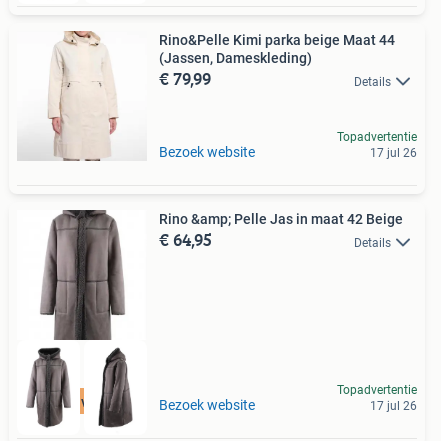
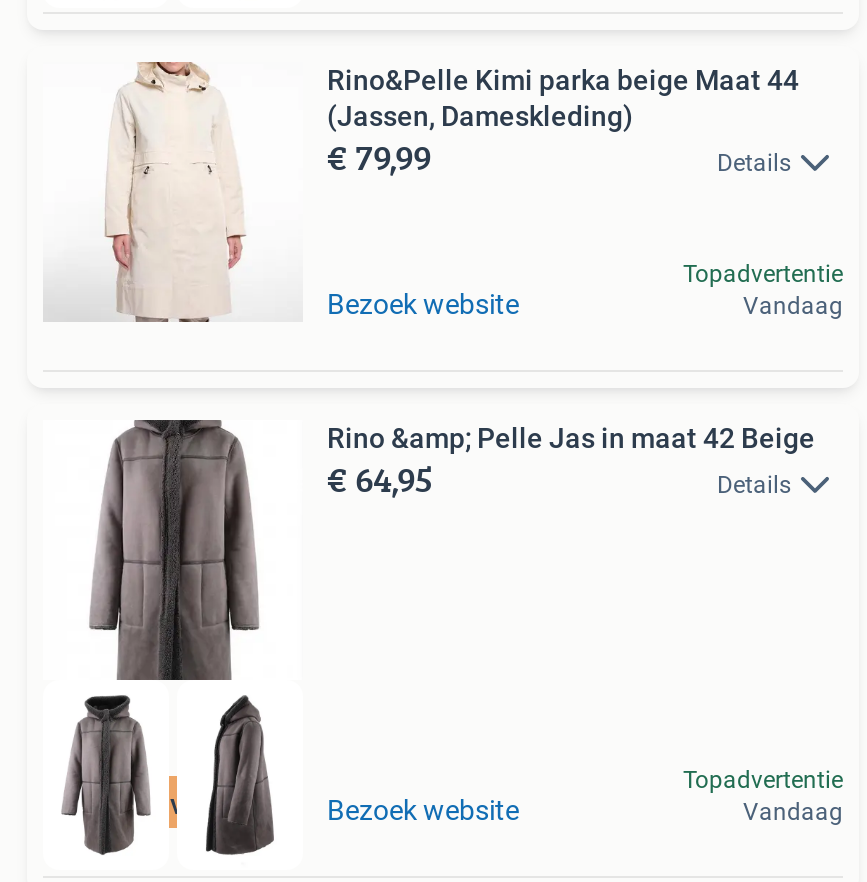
[370,146,417,160] 17 jul 26 -> [743,293,843,321] Vandaag
[370,399,417,413] 17 jul 26 -> [743,798,843,826] Vandaag

